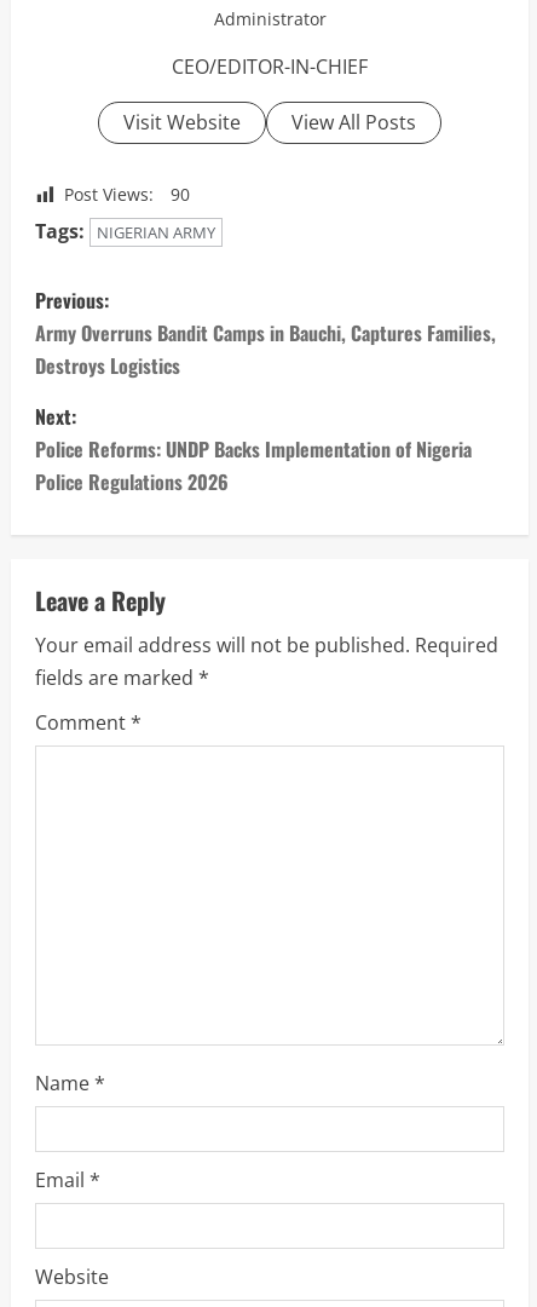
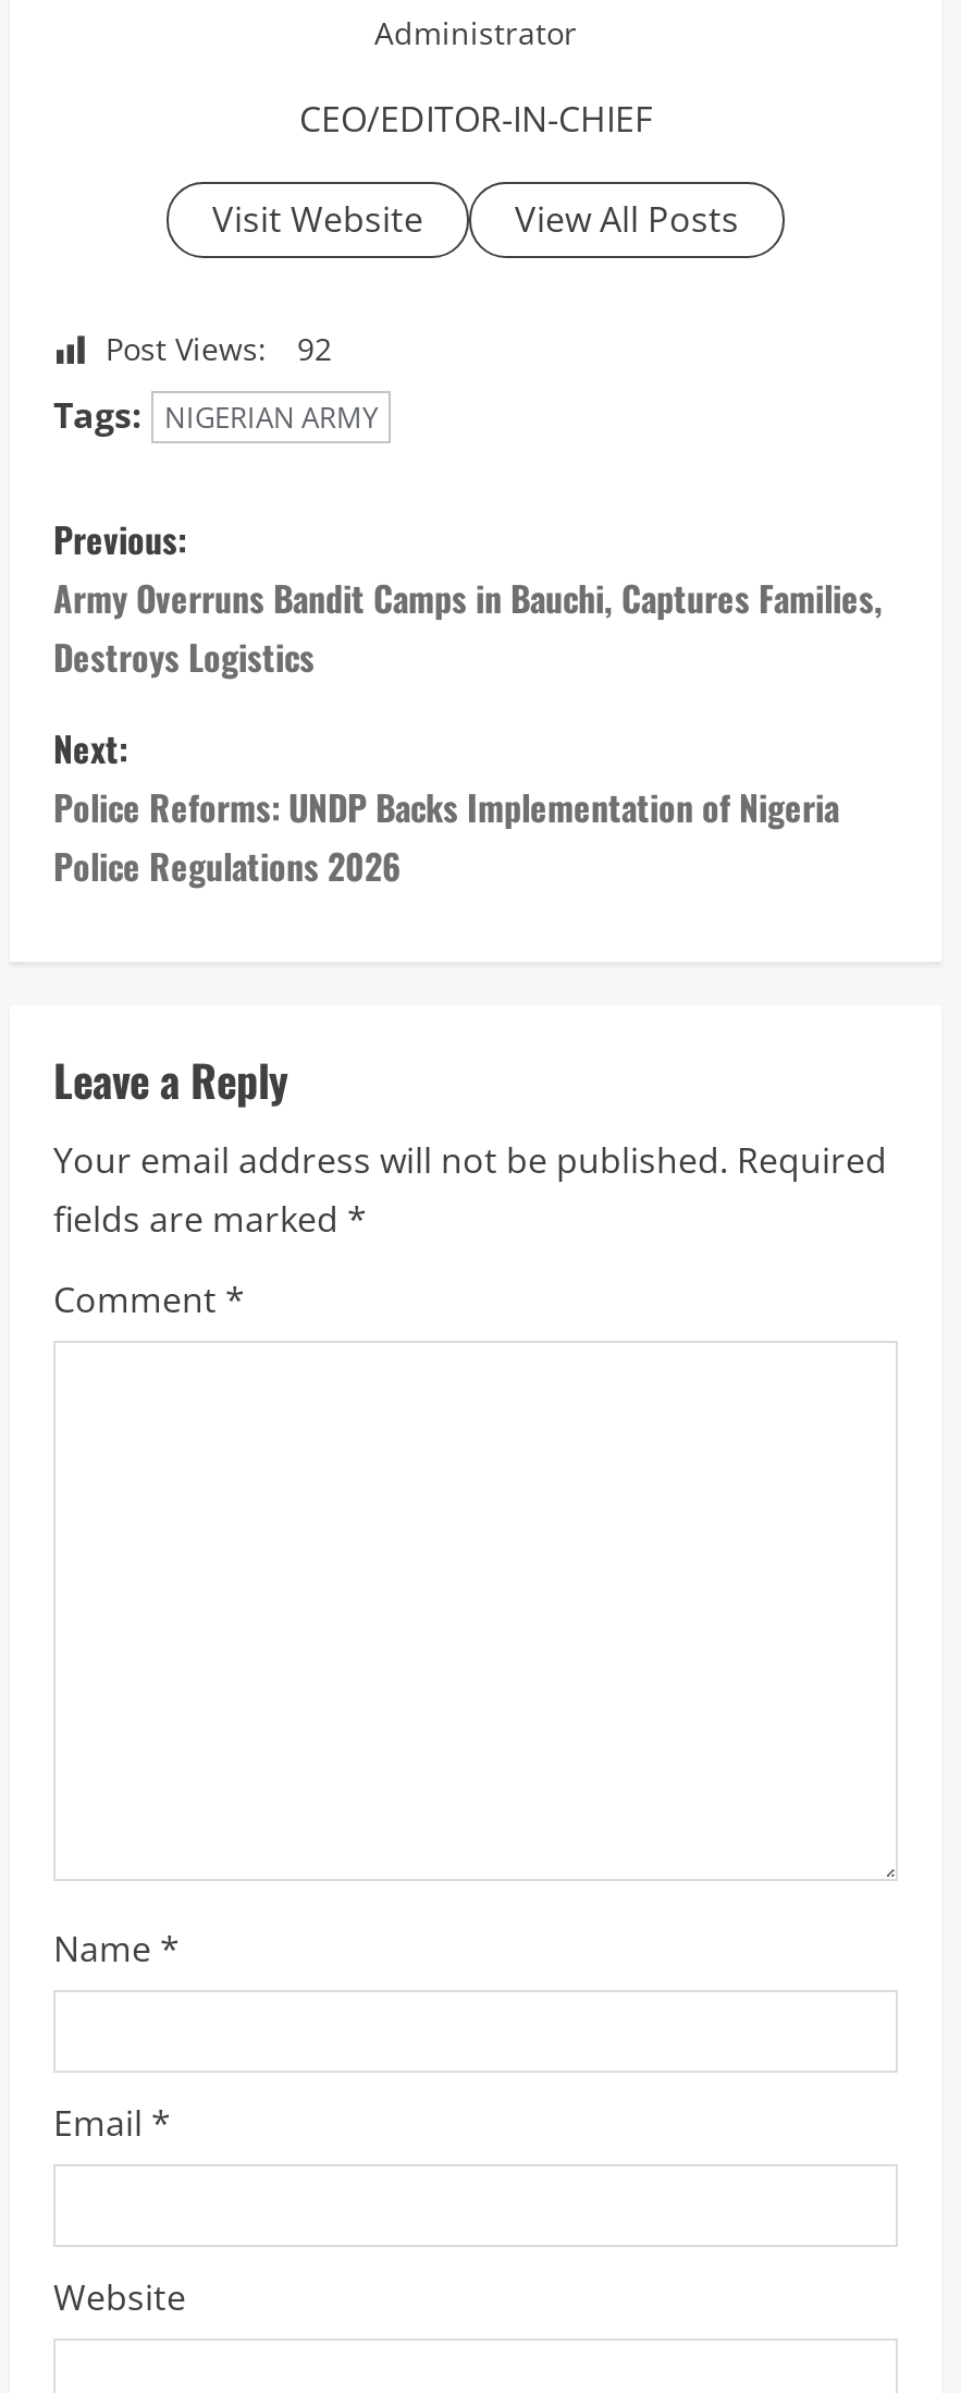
[64,183,190,206] Post Views: 90 -> [106,329,332,370] Post Views: 92

